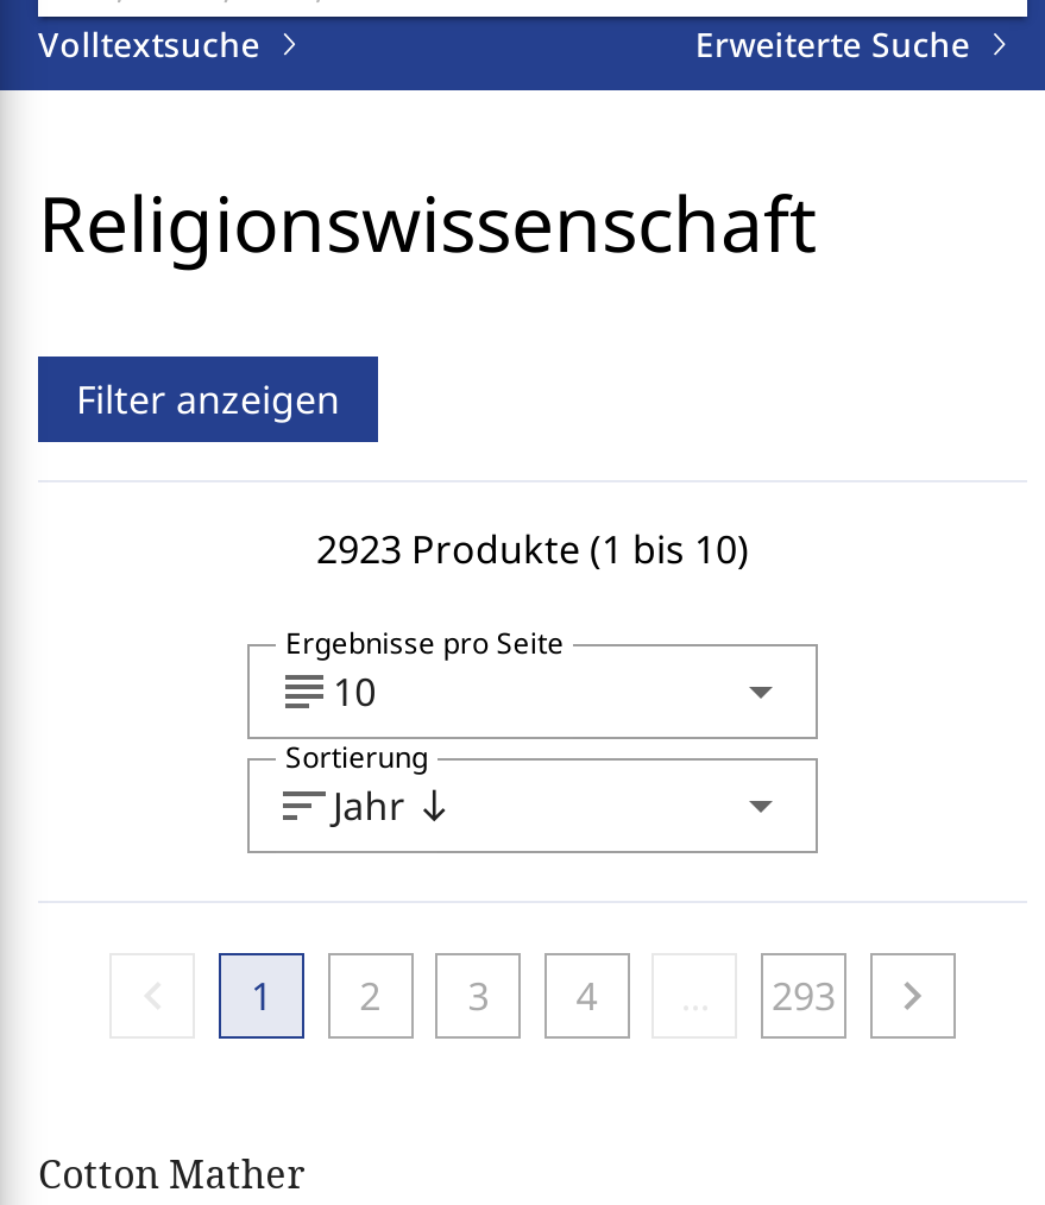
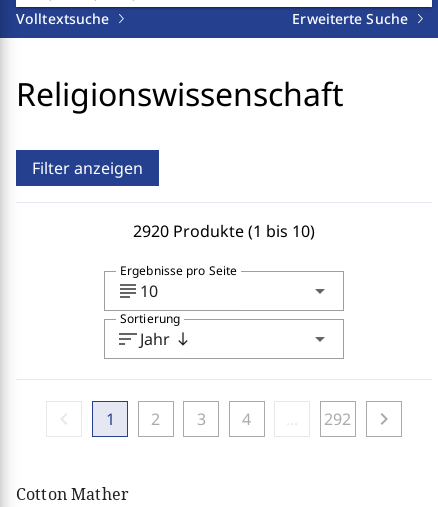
[316,523,749,575] 2923 Produkte (1 bis 10) -> [133,220,315,242] 2920 Produkte (1 bis 10)
[772,969,836,1022] 293 -> [324,408,351,430] 292

